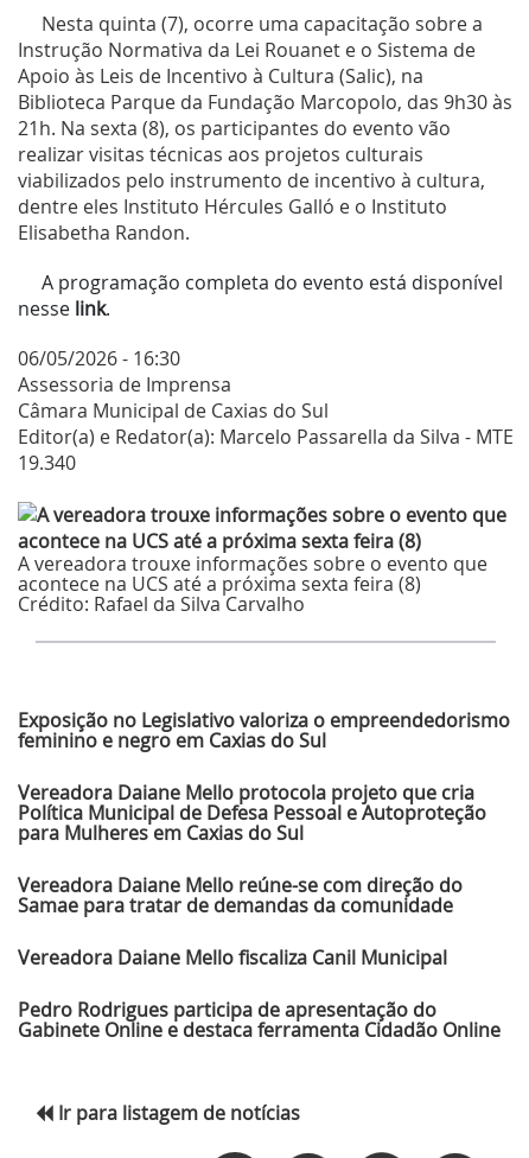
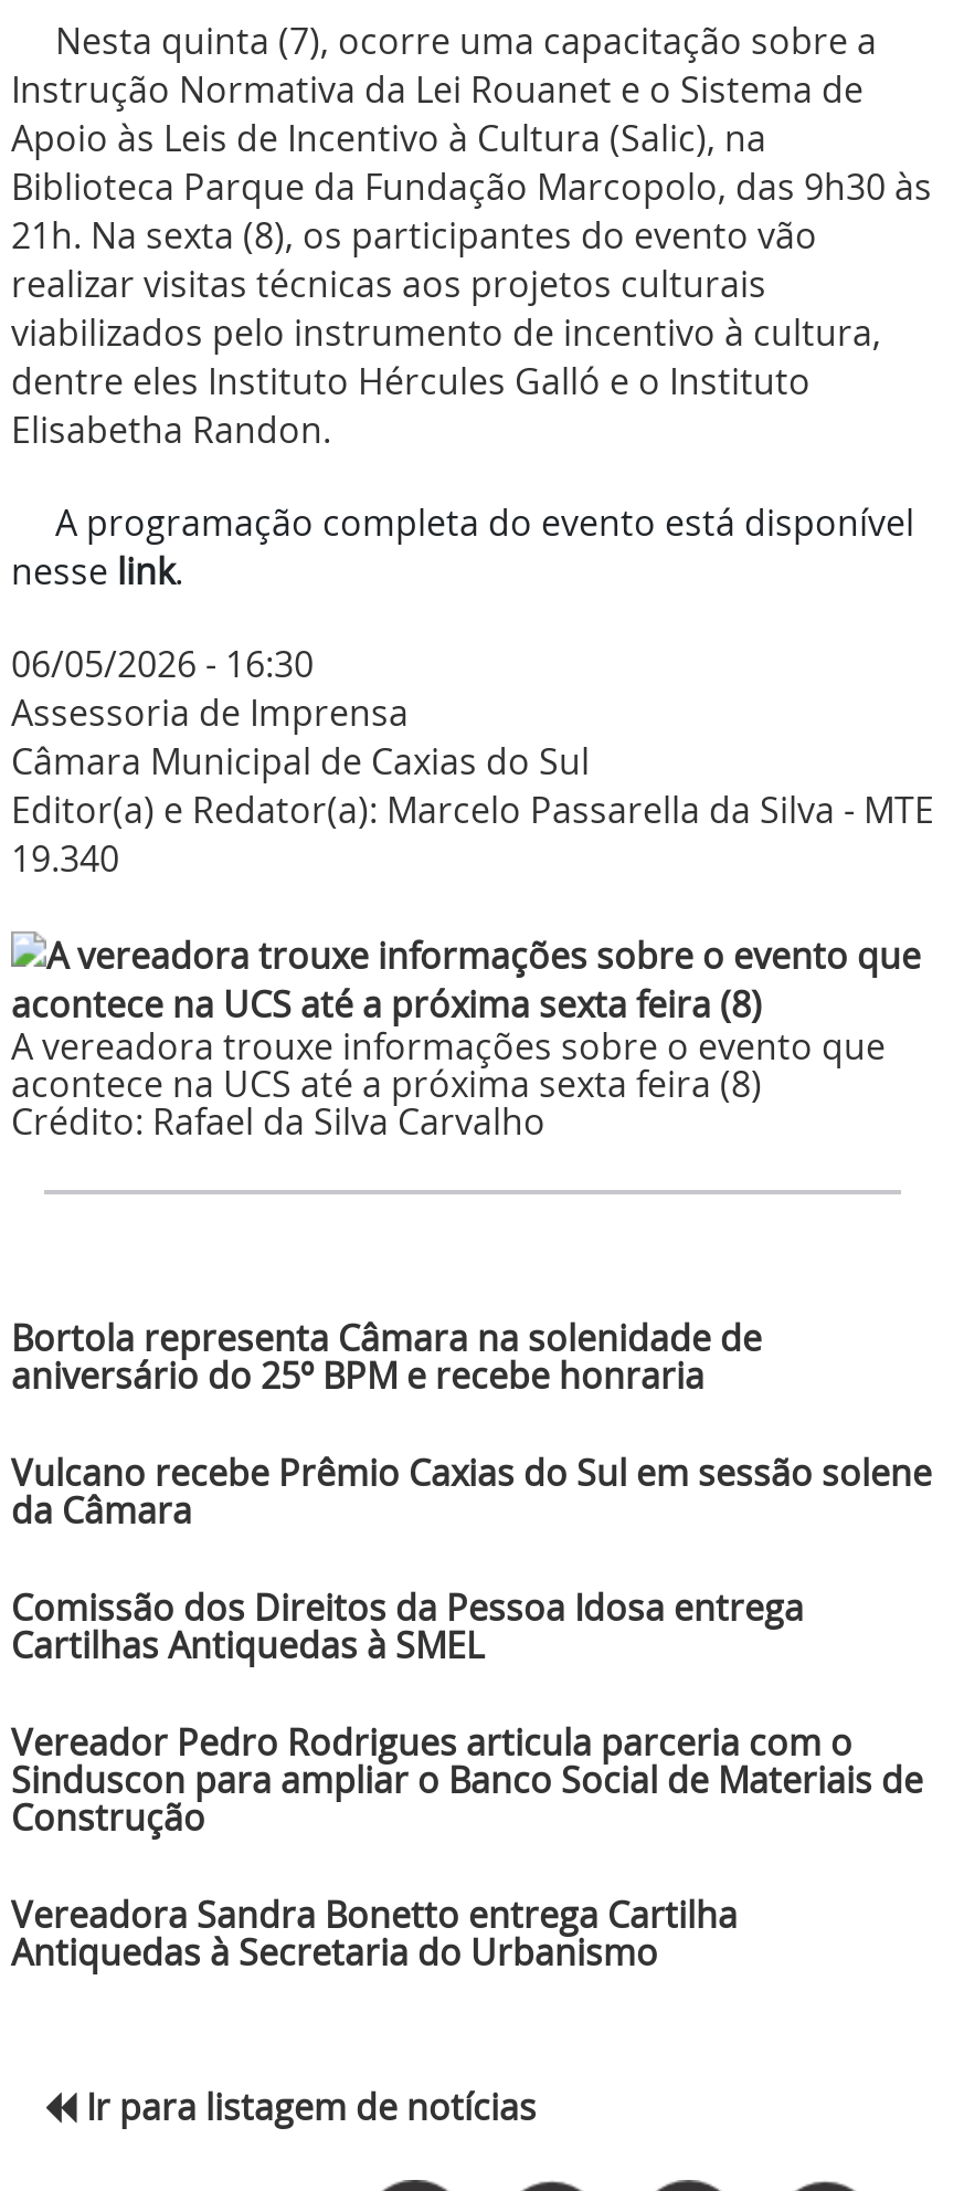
[18,707,510,753] Exposição no Legislativo valoriza o empreendedorismo | feminino e negro em Caxias do Sul -> [11,1314,762,1400] Bortola representa Câmara na solenidade de | aniversário do 25º BPM e recebe honraria
[18,780,486,846] Vereadora Daiane Mello protocola projeto que cria | Política Municipal de Defesa Pessoal e Autoproteção | para Mulheres em Caxias do Sul -> [11,1449,932,1535] Vulcano recebe Prêmio Caxias do Sul em sessão solene | da Câmara
[18,872,463,918] Vereadora Daiane Mello reúne-se com direção do | Samae para tratar de demandas da comunidade -> [11,1583,804,1669] Comissão dos Direitos da Pessoa Idosa entrega | Cartilhas Antiquedas à SMEL
[18,944,447,971] Vereadora Daiane Mello fiscaliza Canil Municipal -> [11,1718,923,1842] Vereador Pedro Rodrigues articula parceria com o | Sinduscon para ampliar o Banco Social de Materiais de | Construção
[18,997,501,1043] Pedro Rodrigues participa de apresentação do | Gabinete Online e destaca ferramenta Cidadão Online -> [11,1890,738,1977] Vereadora Sandra Bonetto entrega Cartilha | Antiquedas à Secretaria do Urbanismo

